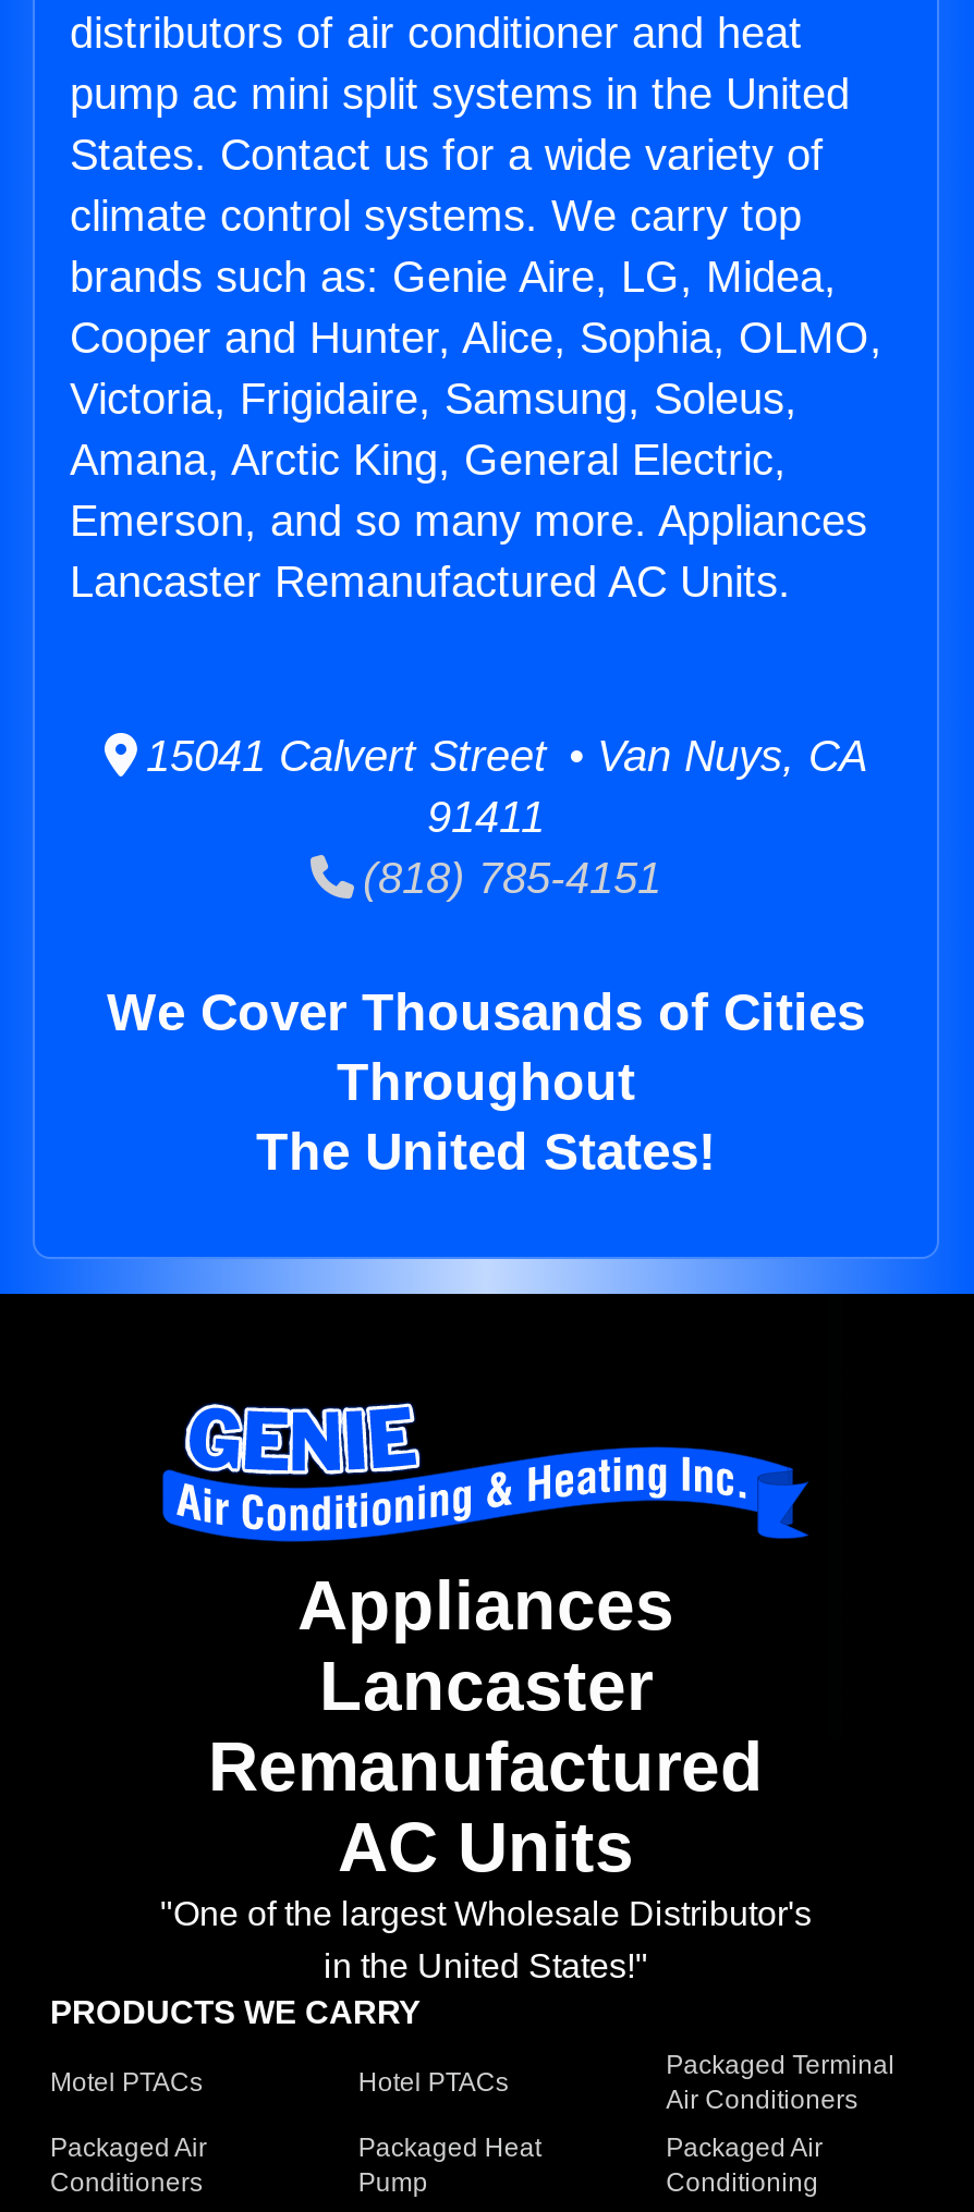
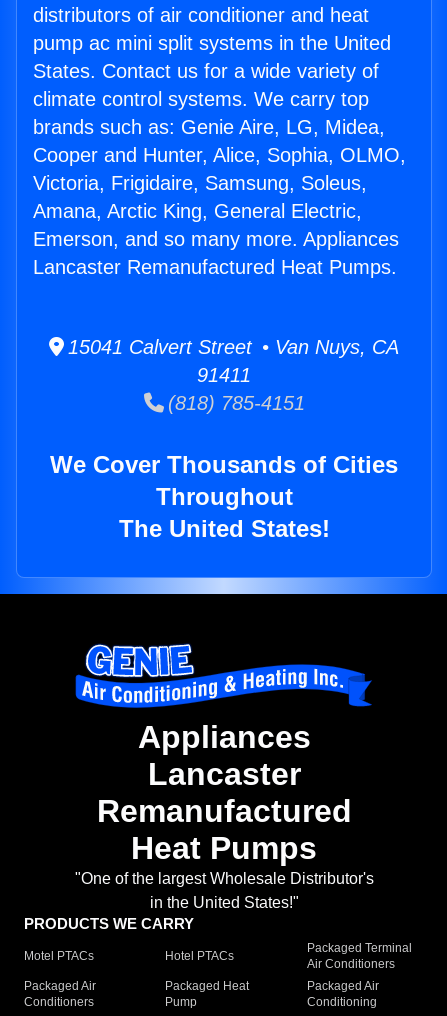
[70,558,791,606] Lancaster Remanufactured AC Units. -> [33,256,397,278] Lancaster Remanufactured Heat Pumps.
[338,1809,634,1887] AC Units -> [131,830,317,866] Heat Pumps

